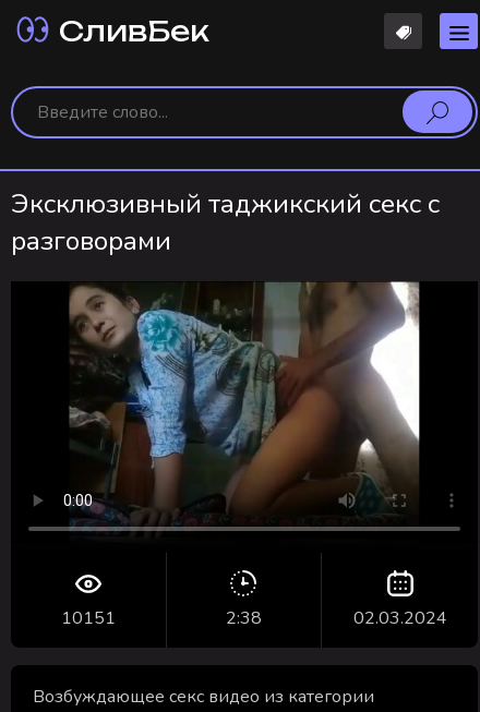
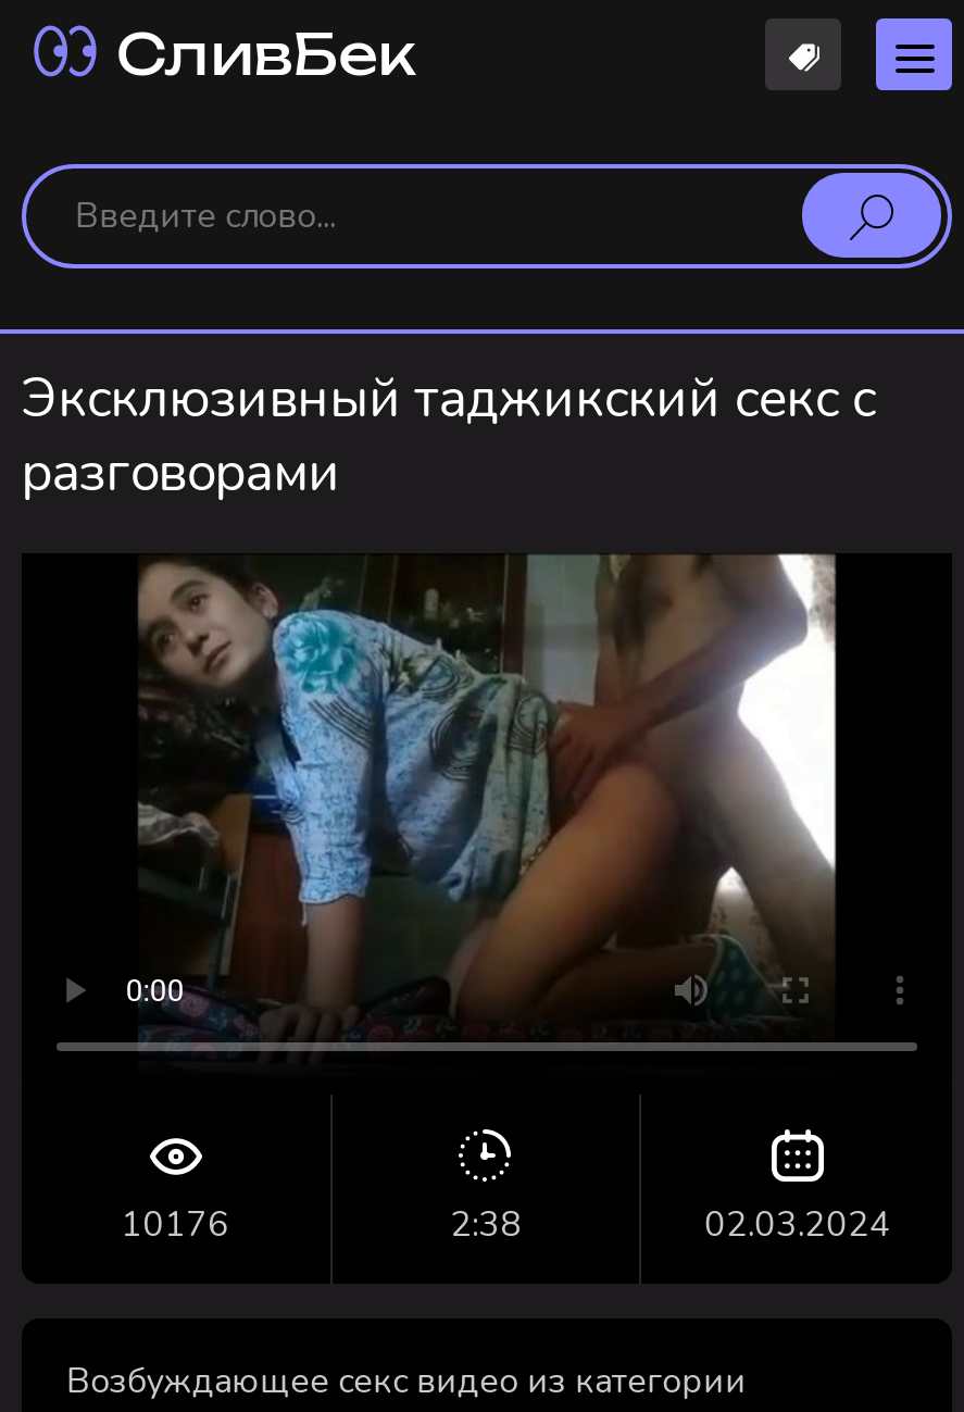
[61,606,115,630] 10151 -> [121,1201,229,1249] 10176

